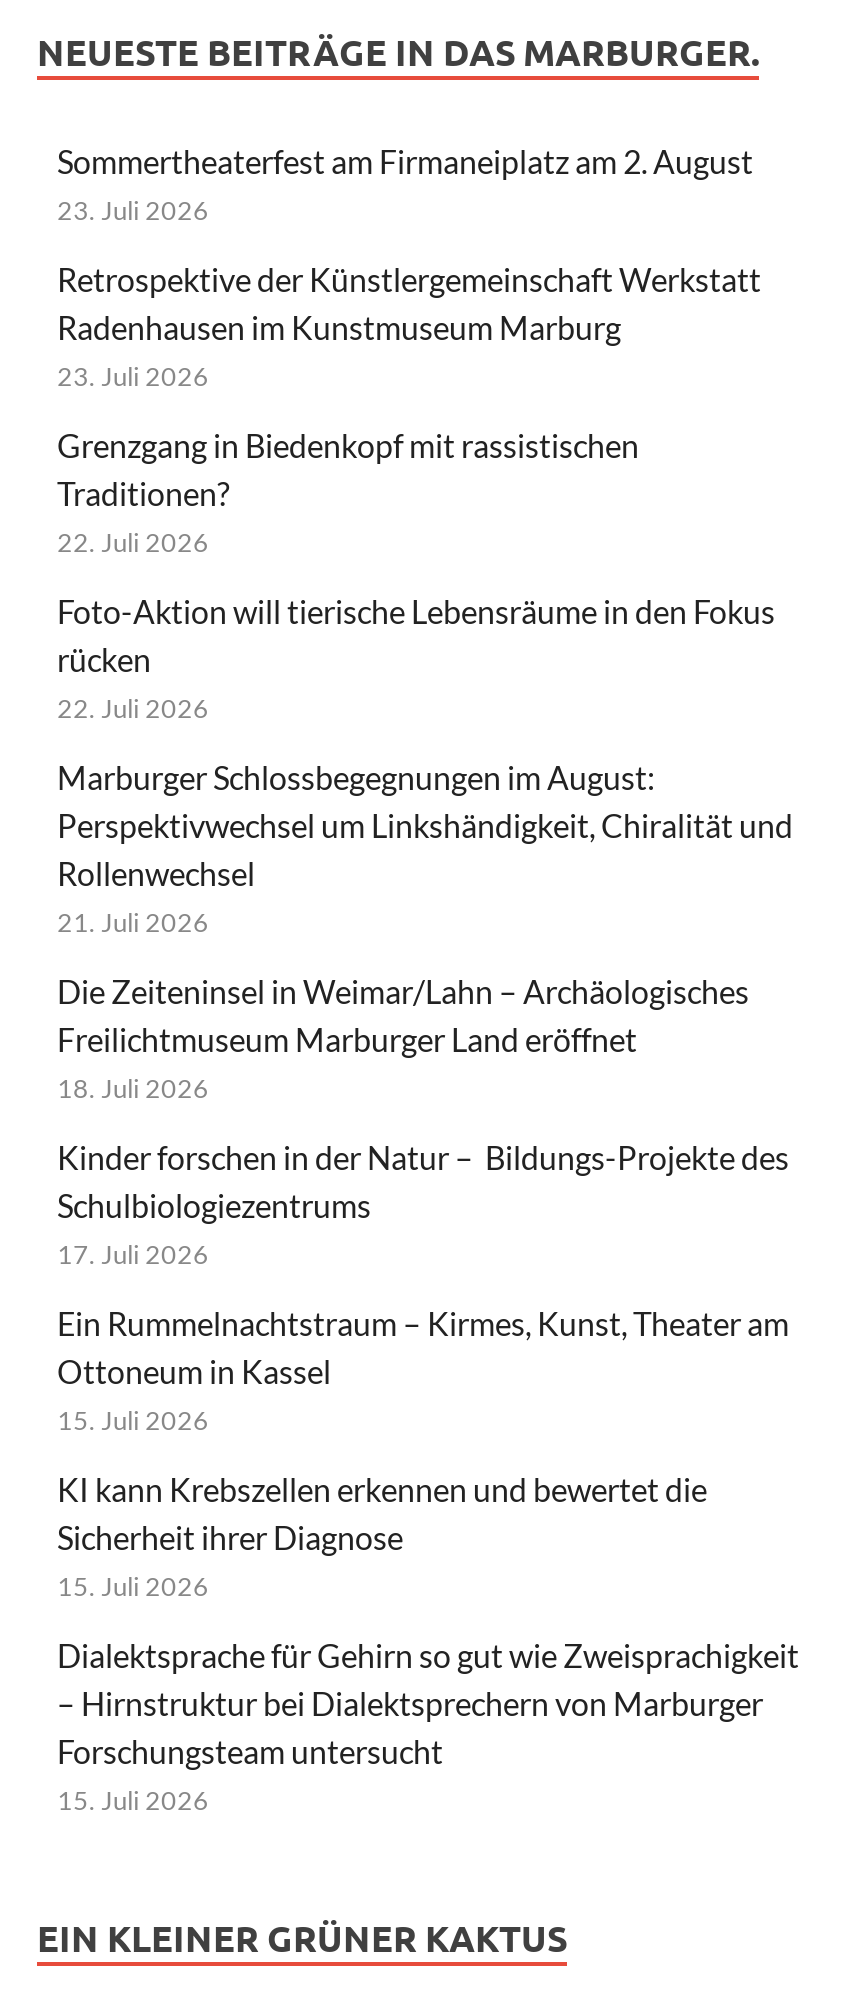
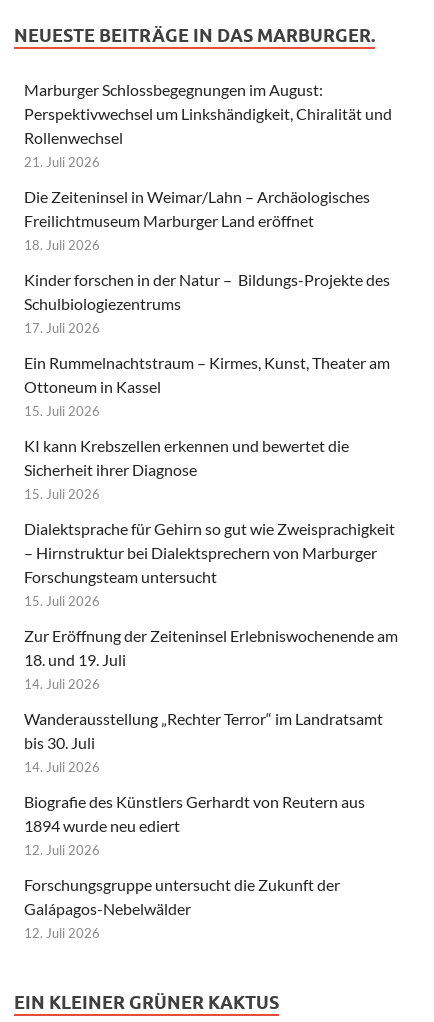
[57,142,775,724] Sommertheaterfest am Firmaneiplatz am 2. August | 23. Juli 2026 | Retrospektive der Künstlergemeinschaft Werkstatt | Radenhausen im Kunstmuseum Marburg | 23. Juli 2026 | Grenzgang in Biedenkopf mit rassistischen | Traditionen? | 22. Juli 2026 | Foto-Aktion will tierische Lebensräume in den Fokus | rücken | 22. Juli 2026 -> none
moved [57,758,799,1816] -> [24,80,395,609]: Marburger Schlossbegegnungen im August: | Perspektivwechsel um Linkshändigkeit, Chiralität und | Rollenwechsel | ... | Forschungsteam untersucht | 15. Juli 2026
none -> [24,626,398,941] Zur Eröffnung der Zeiteninsel Erlebniswochenende am | 18. und 19. Juli | 14. Juli 2026 | Wanderausstellung „Rechter Terror“ im Landratsamt | bis 30. Juli | 14. Juli 2026 | Biografie des Künstlers Gerhardt von Reutern aus | 1894 wurde neu ediert | 12. Juli 2026 | Forschungsgruppe untersucht die Zukunft der | Galápagos-Nebelwälder | 12. Juli 2026

